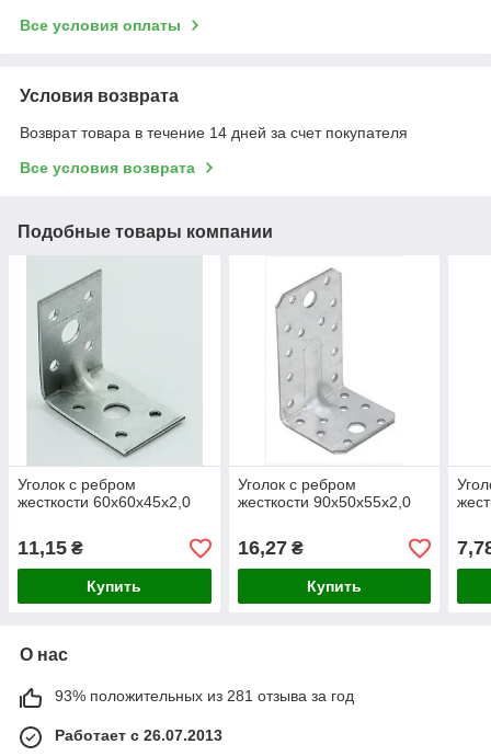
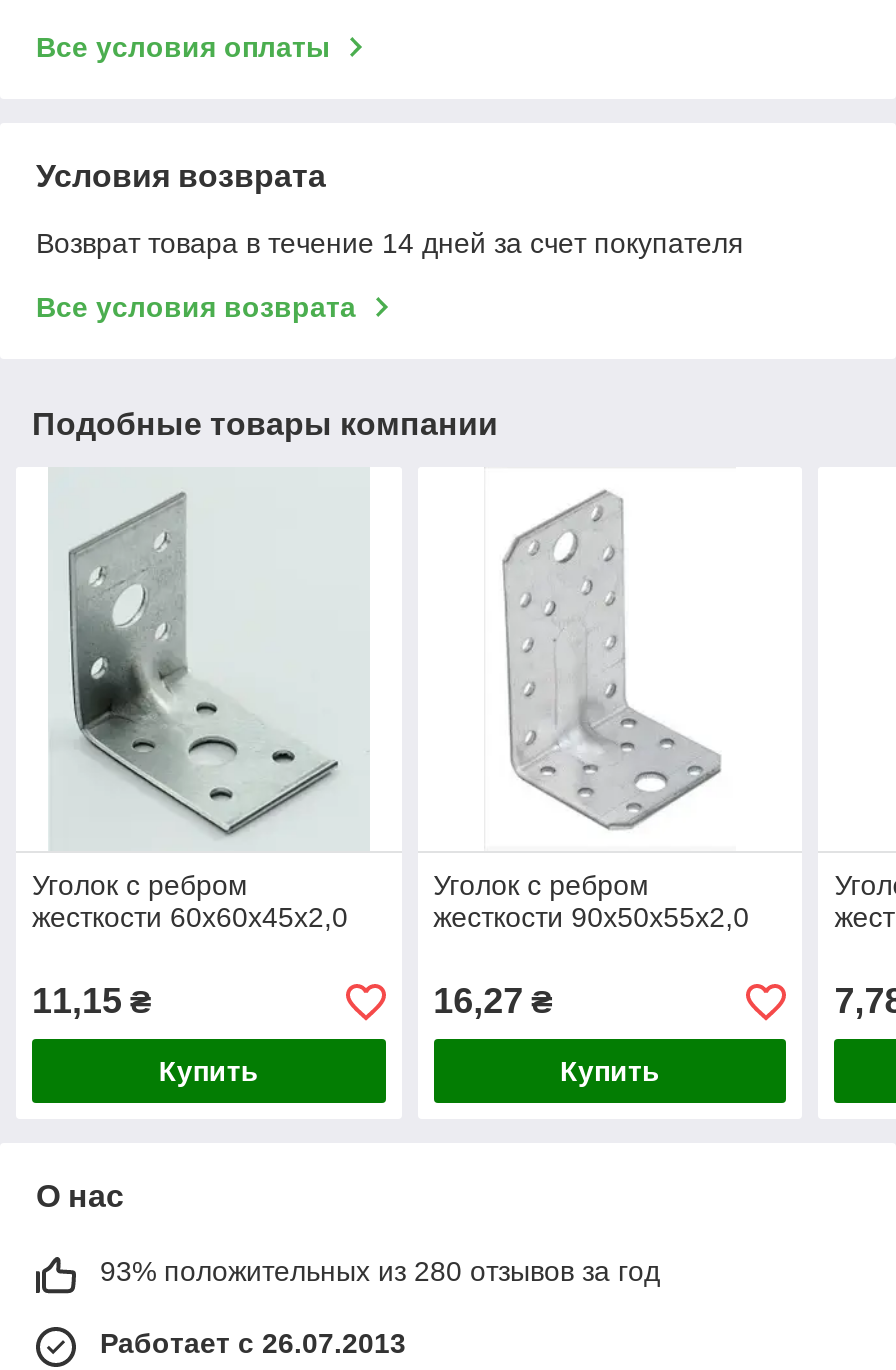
[55,687,354,705] 93% положительных из 281 отзыва за год -> [100,1256,660,1288] 93% положительных из 280 отзывов за год

